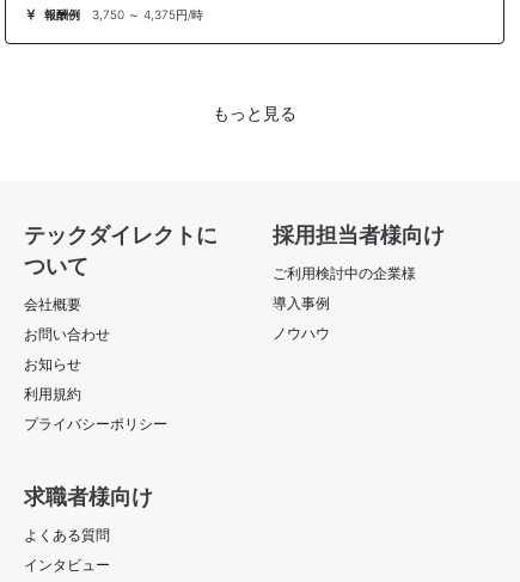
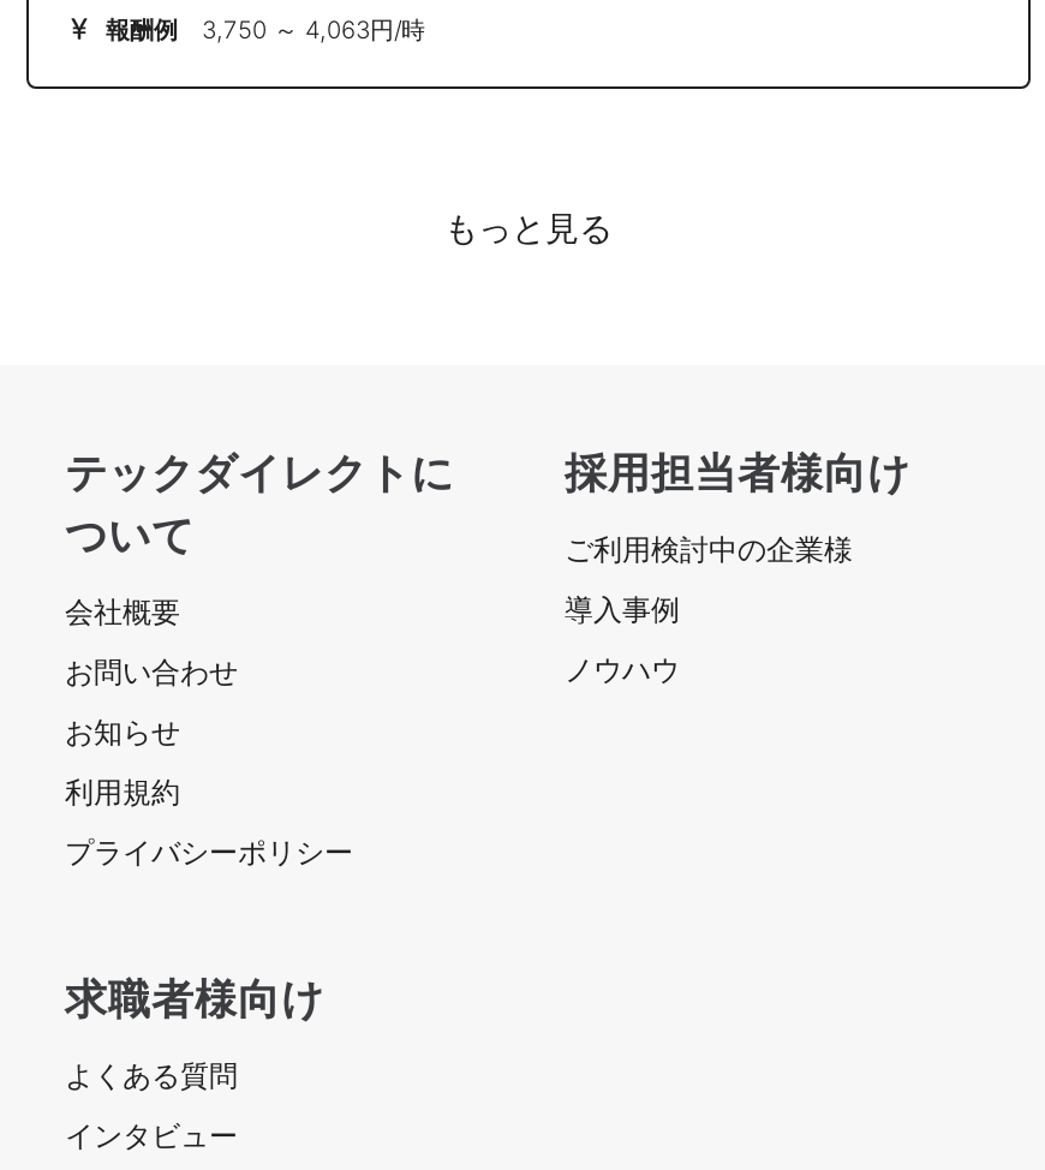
[42,7,203,22] 報酬例 3,750 ～ 4,375円/時 -> [101,15,425,43] 報酬例 3,750 ～ 4,063円/時

